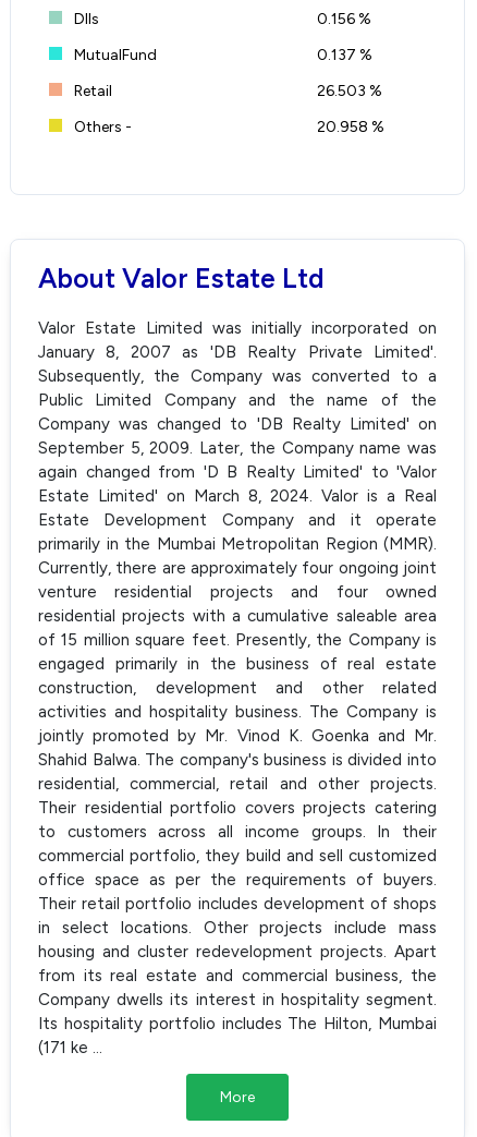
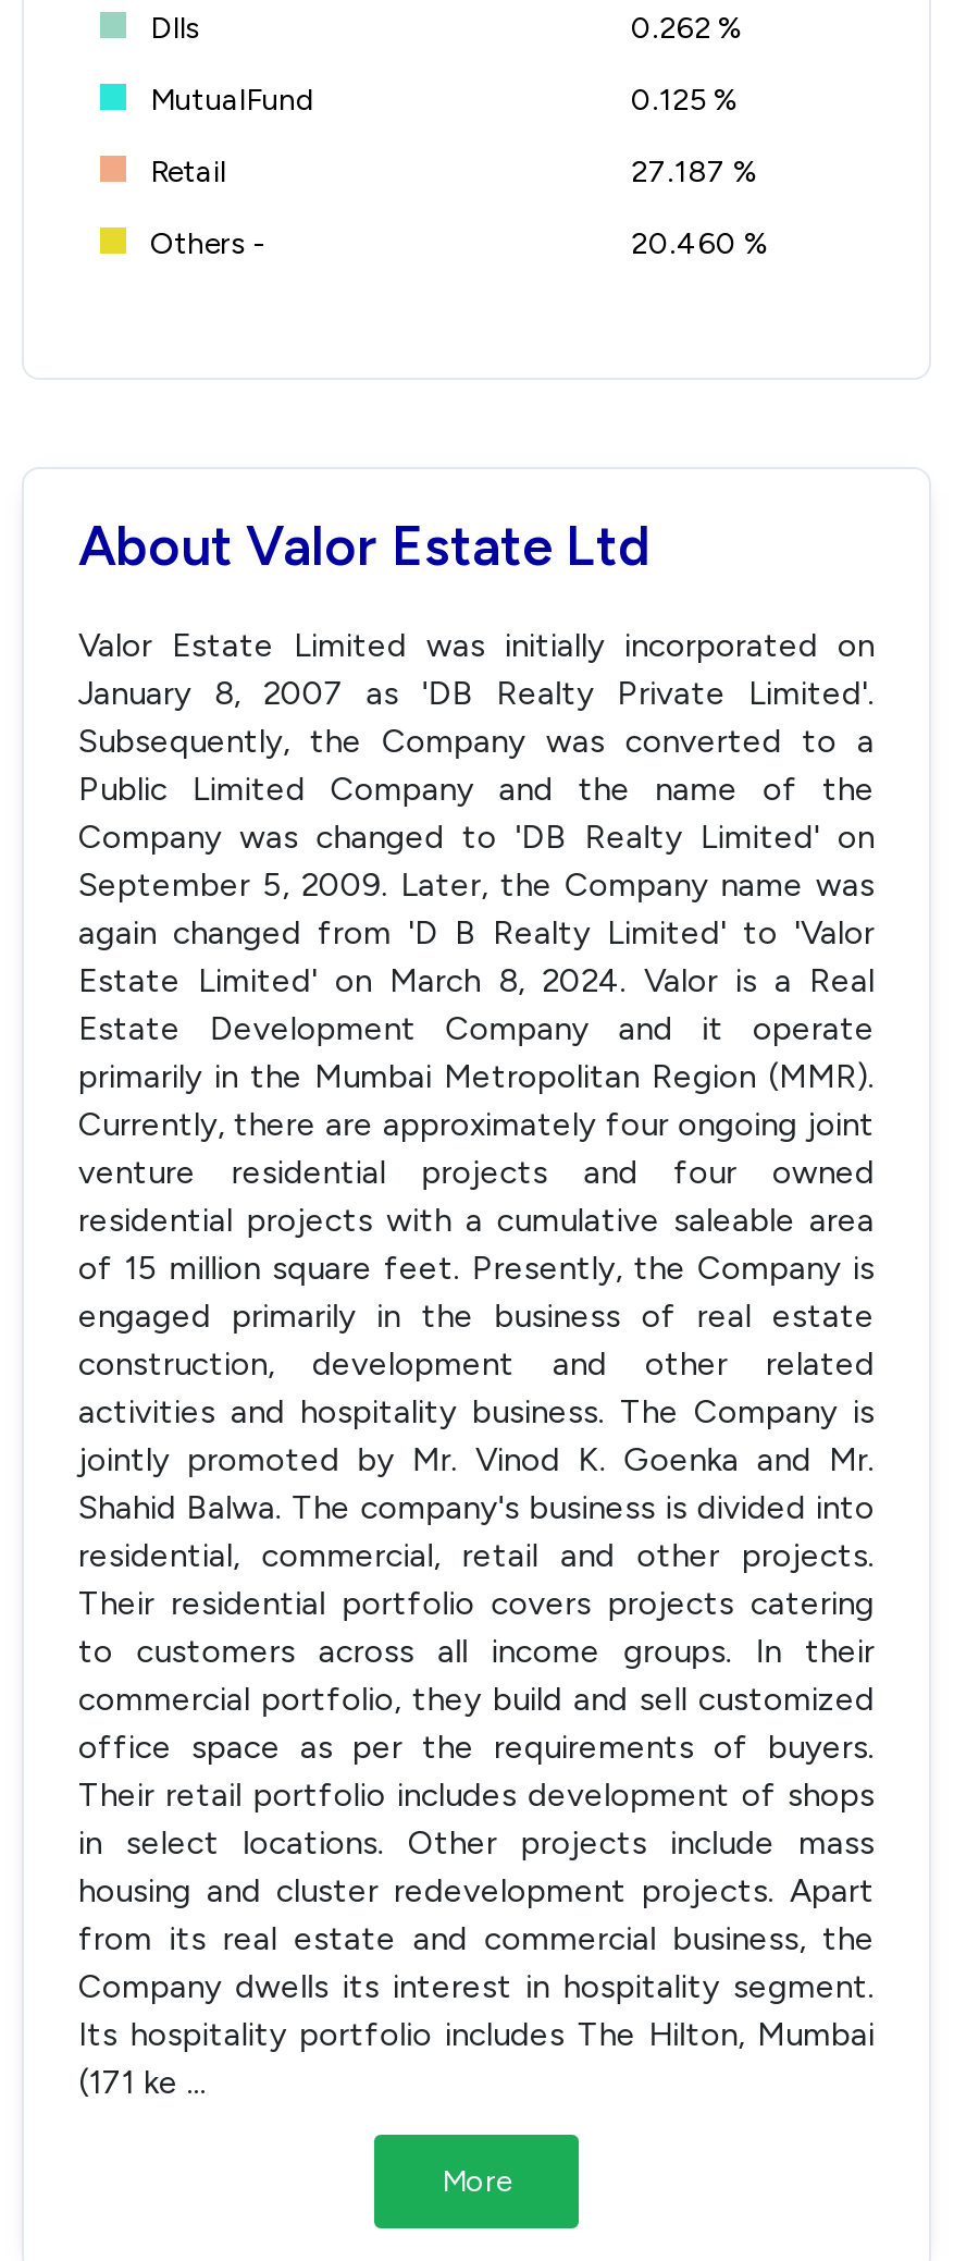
[317,10,371,28] 0.156 % -> [631,10,744,47] 0.262 %
[317,46,372,64] 0.137 % -> [631,82,740,119] 0.125 %
[317,82,382,100] 26.503 % -> [631,153,759,191] 27.187 %
[317,118,384,136] 20.958 % -> [631,225,770,262] 20.460 %

